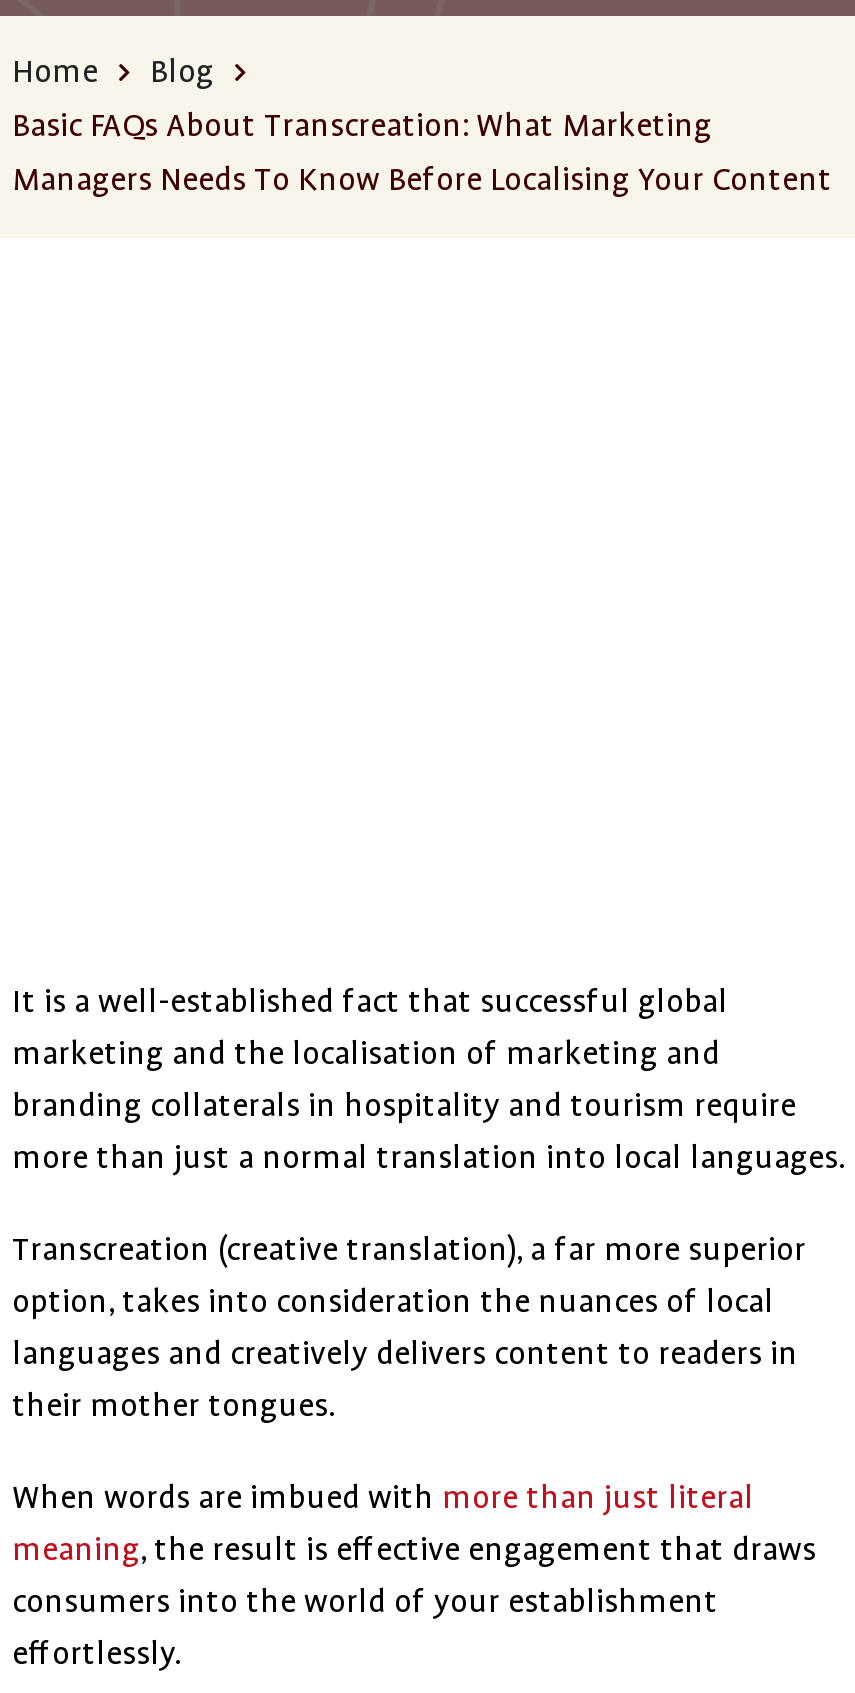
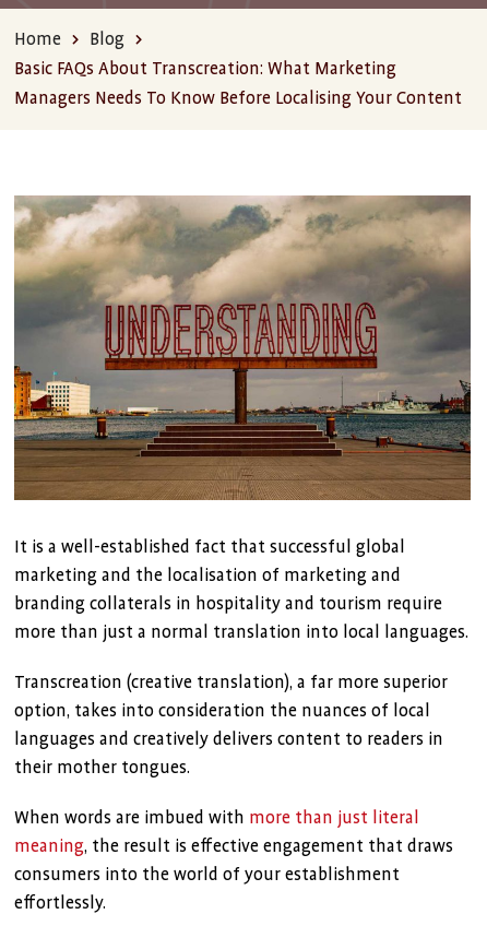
none -> [13,194,472,501] [image]

